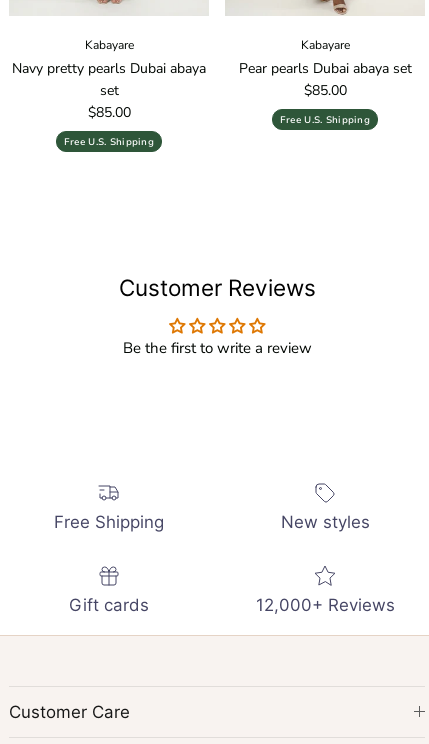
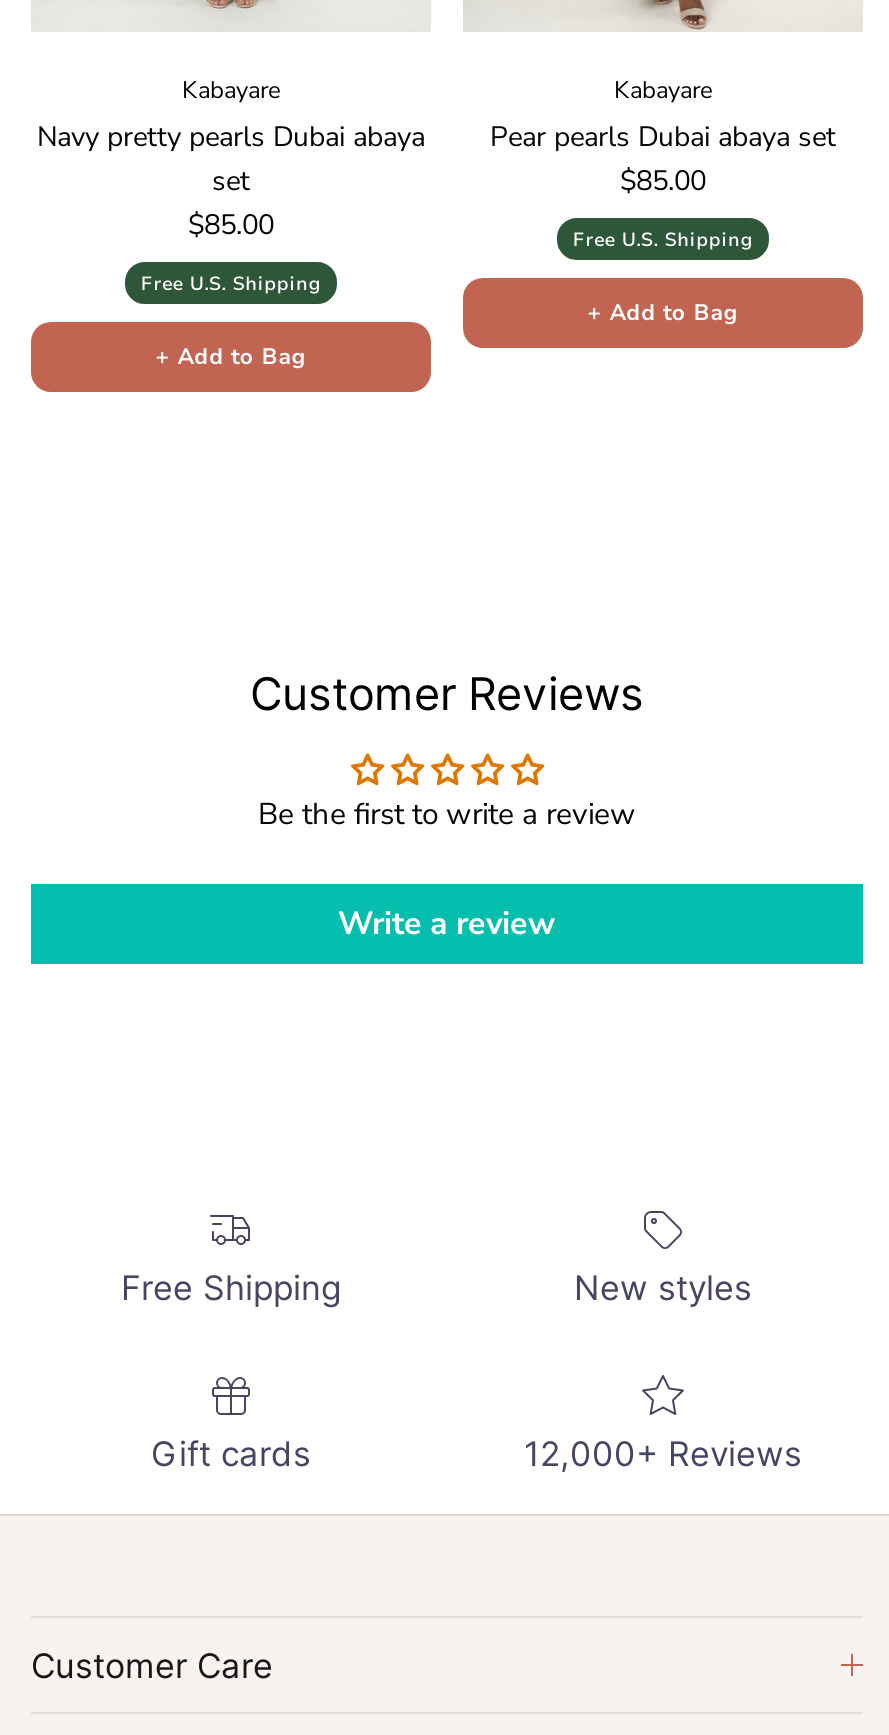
none -> [156,343,306,373] + Add to Bag
none -> [588,299,738,329] + Add to Bag
none -> [338,901,556,945] Write a review

